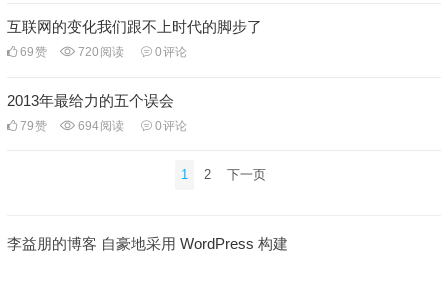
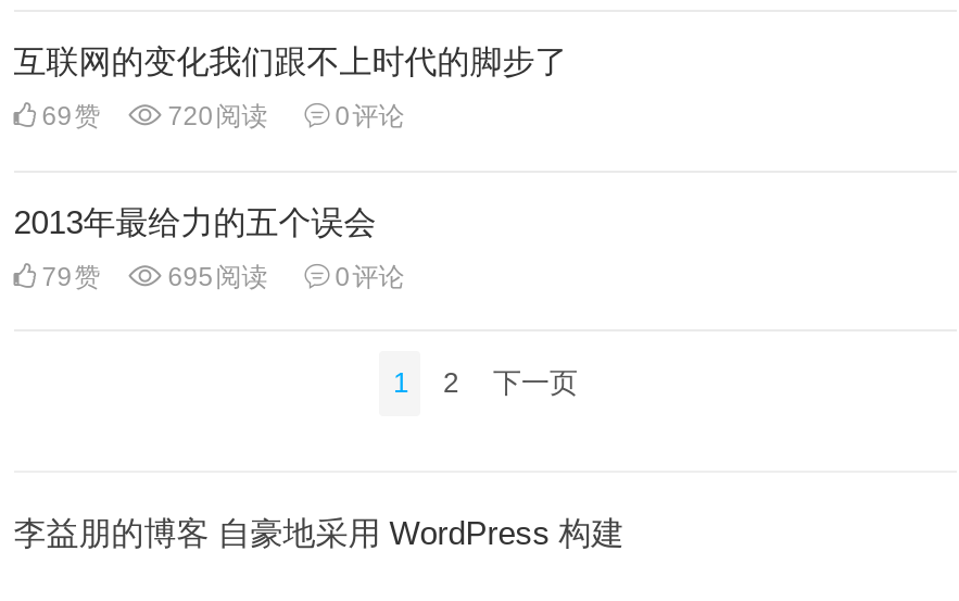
[17,119,187,133] 79赞 694阅读 0评论 -> [35,262,404,292] 79赞 695阅读 0评论

